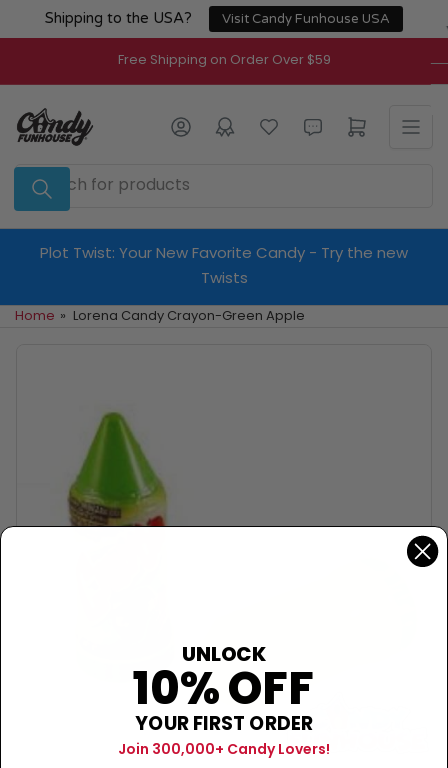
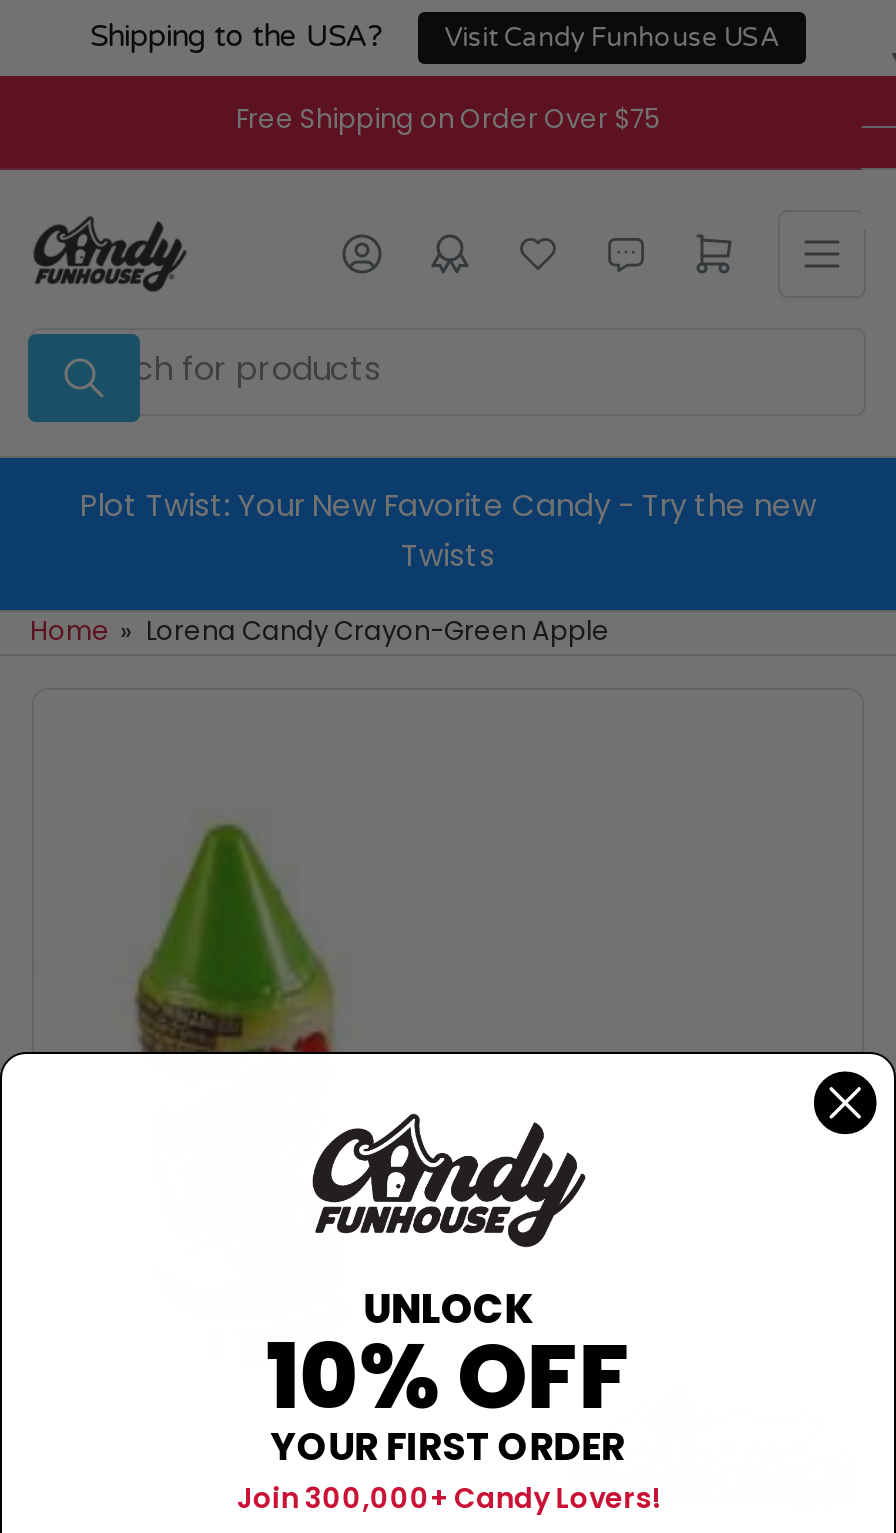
[117,50,330,71] Free Shipping on Order Over $59 -> [236,100,660,142] Free Shipping on Order Over $75
none -> [310,1112,588,1250] [image]

